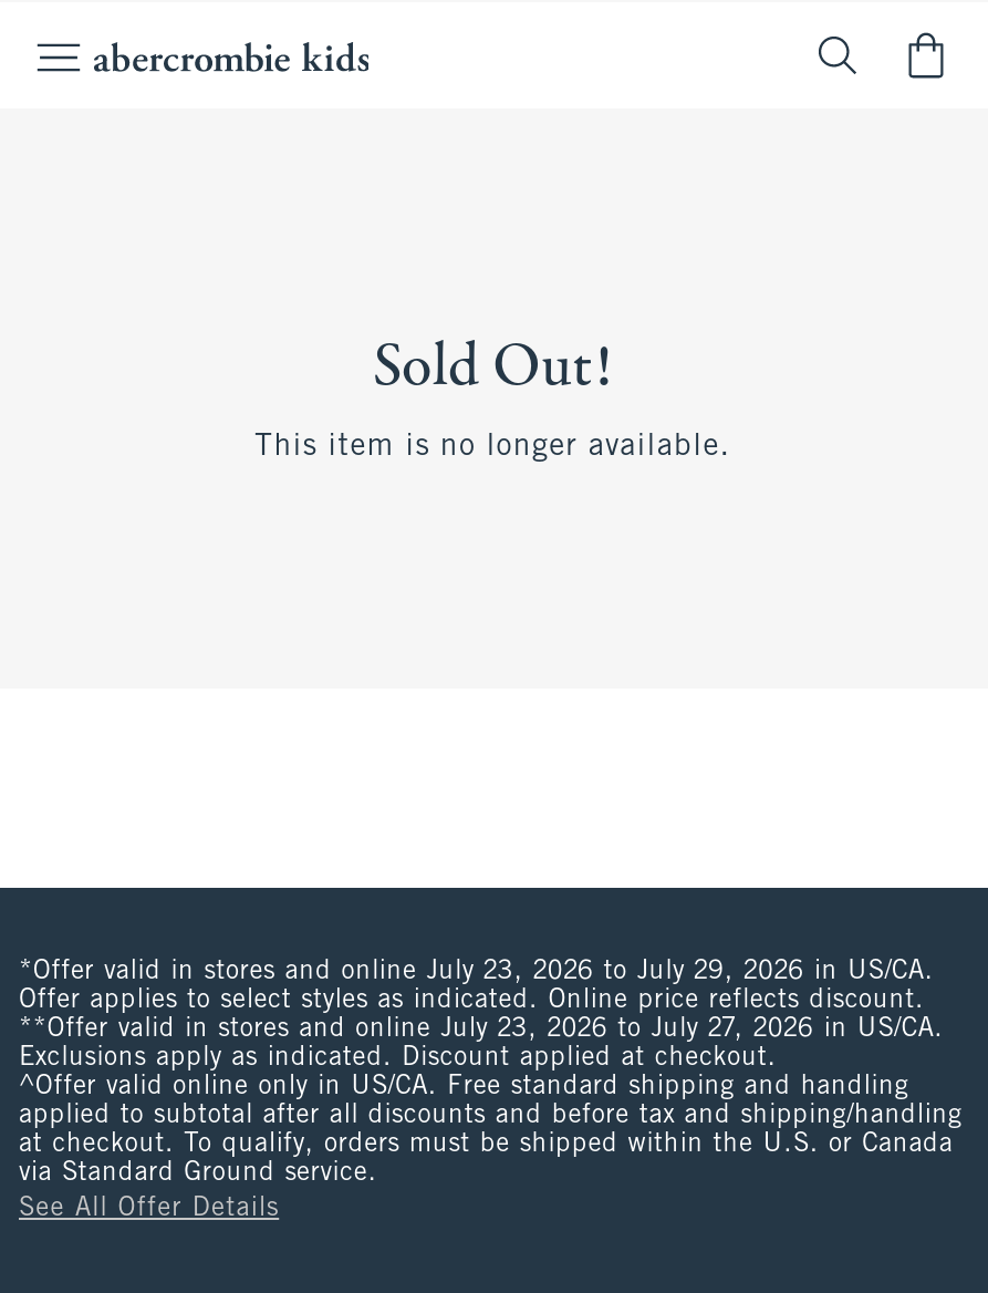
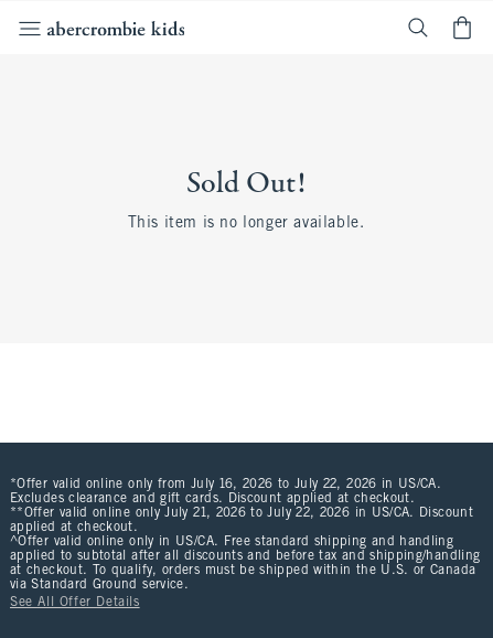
[19,959,944,1072] *Offer valid in stores and online July 23, 2026 to July 29, 2026 in US/CA. | Offer applies to select styles as indicated. Online price reflects discount. | **Offer valid in stores and online July 23, 2026 to July 27, 2026 in US/CA. | Exclusions apply as indicated. Discount applied at checkout. -> [10,478,473,534] *Offer valid online only from July 16, 2026 to July 22, 2026 in US/CA. | Excludes clearance and gift cards. Discount applied at checkout. | **Offer valid online only July 21, 2026 to July 22, 2026 in US/CA. Discount | applied at checkout.

